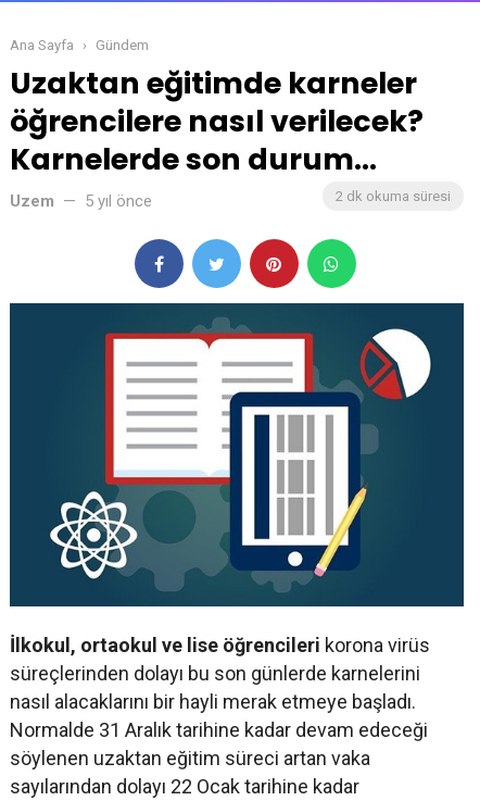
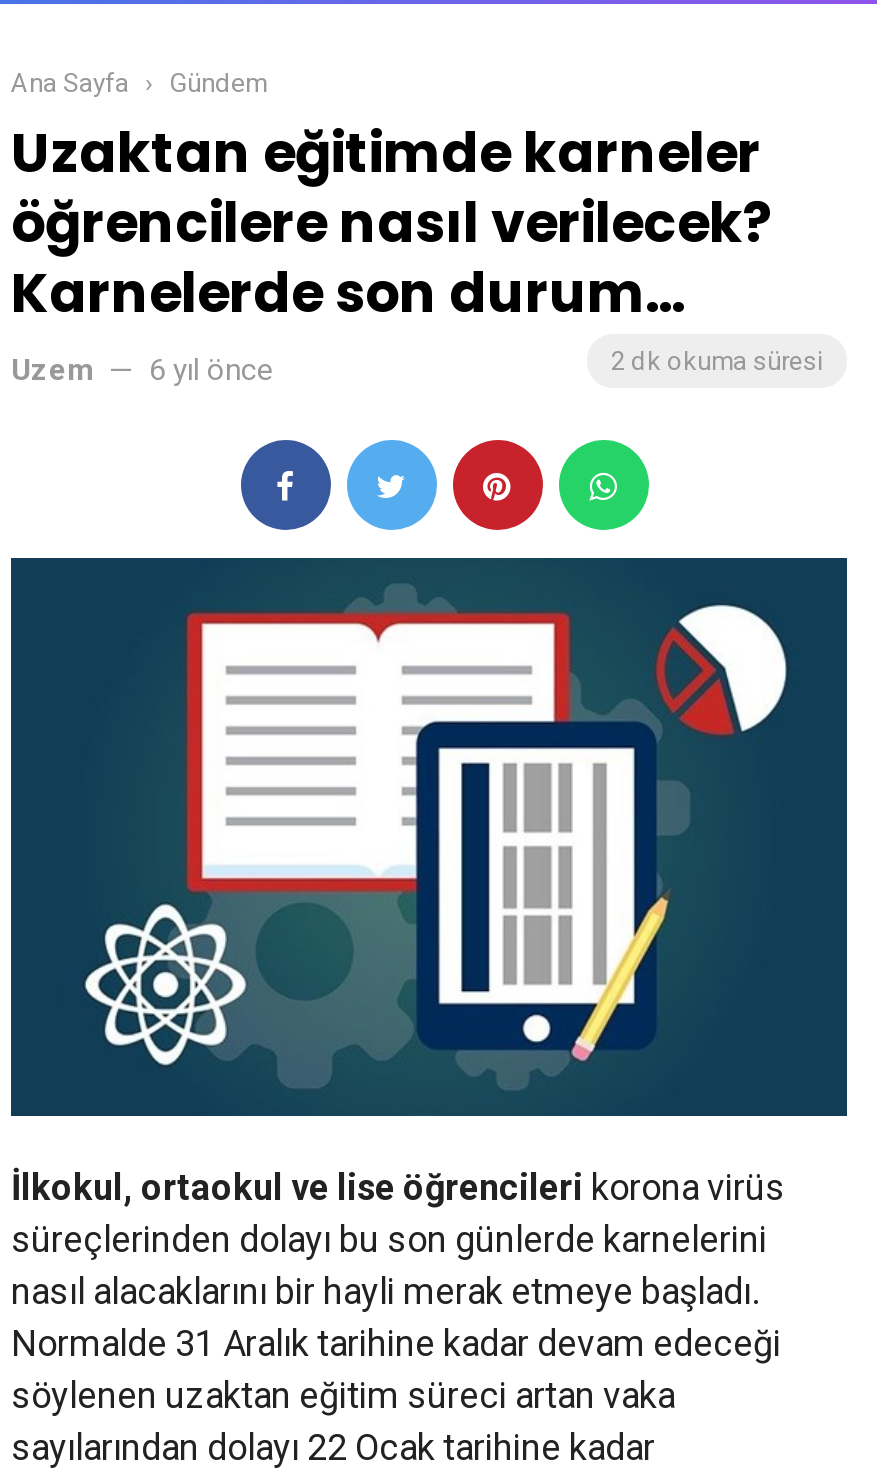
[10,191,152,211] Uzem — 5 yıl önce -> [11,352,273,388] Uzem — 6 yıl önce

